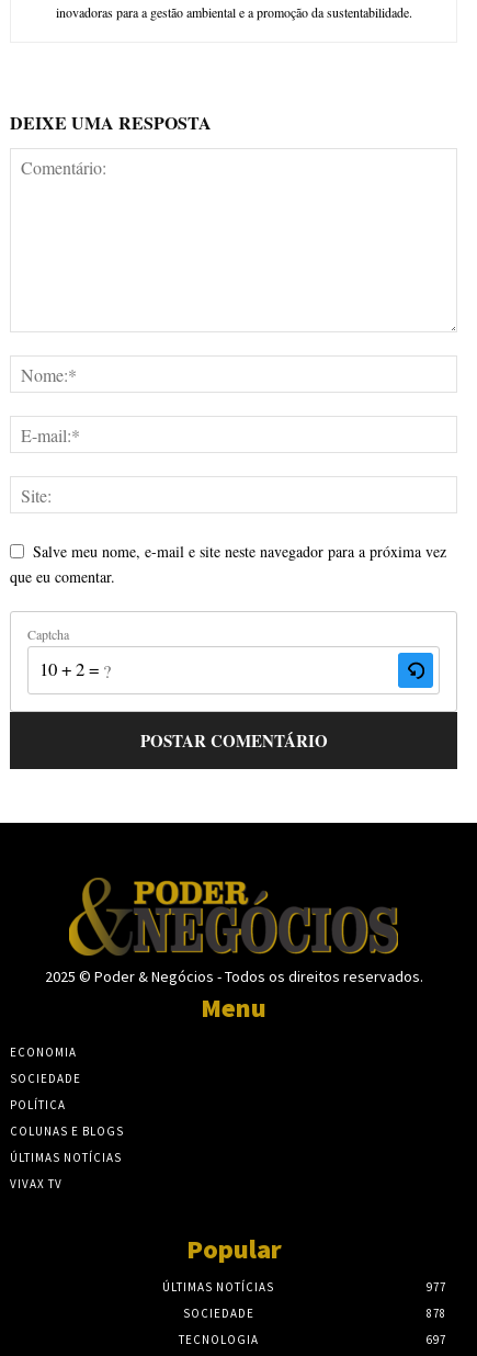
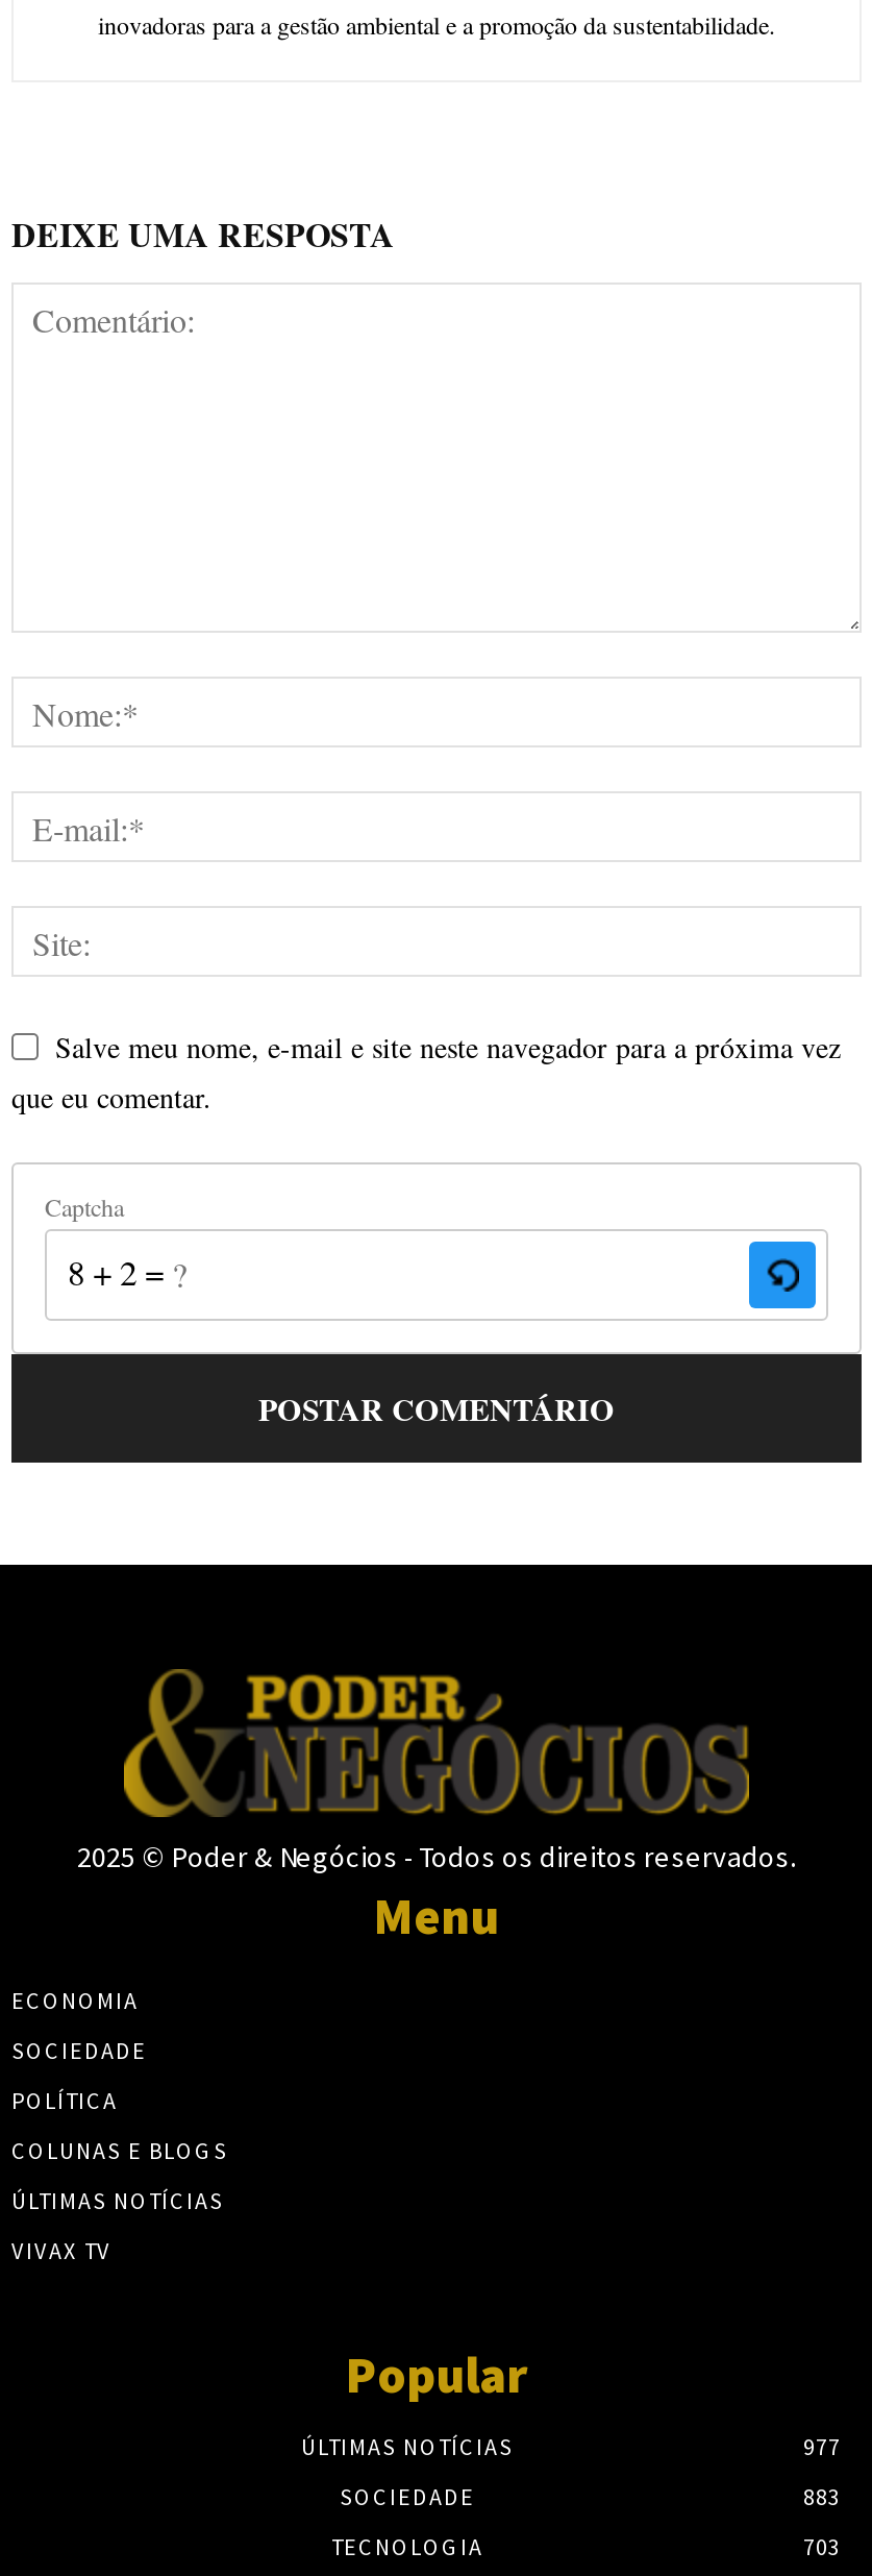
[39,656,111,681] 10 + 2 = ? -> [68,1247,186,1295] 8 + 2 = ?
[427,1306,446,1321] 878 -> [803,2481,841,2511] 883
[427,1332,446,1347] 697 -> [803,2531,841,2561] 703

